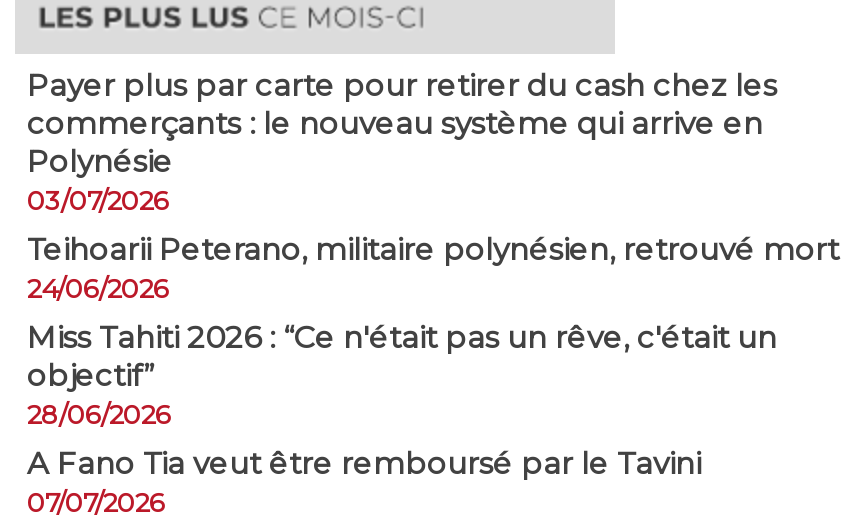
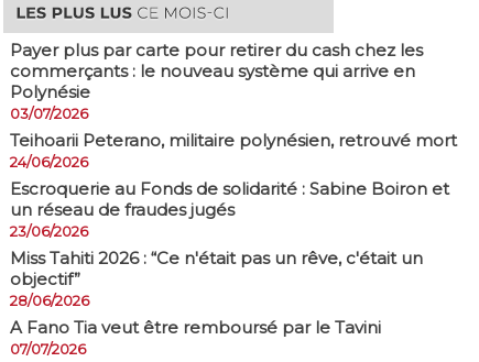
none -> [10,178,449,240] Escroquerie au Fonds de solidarité : Sabine Boiron et | un réseau de fraudes jugés | 23/06/2026

